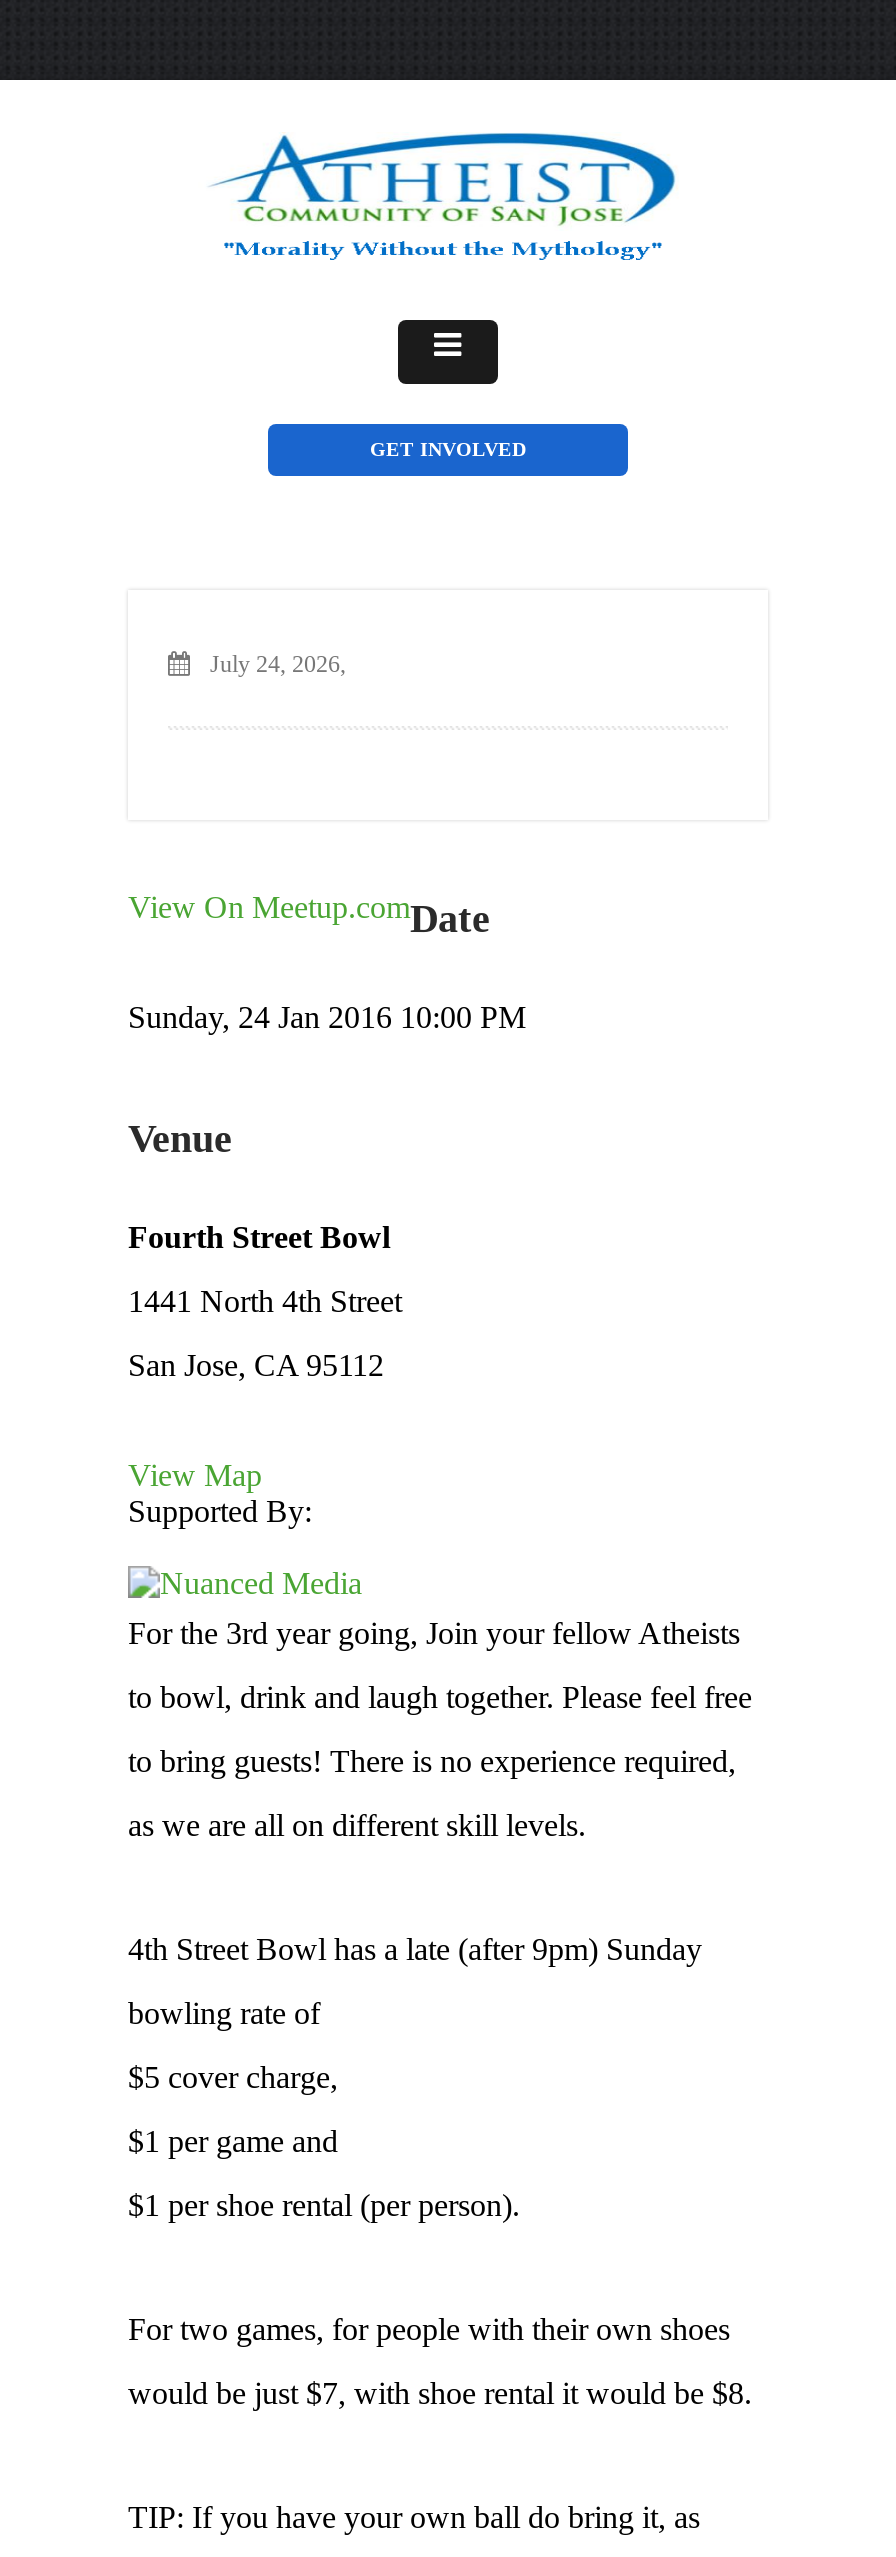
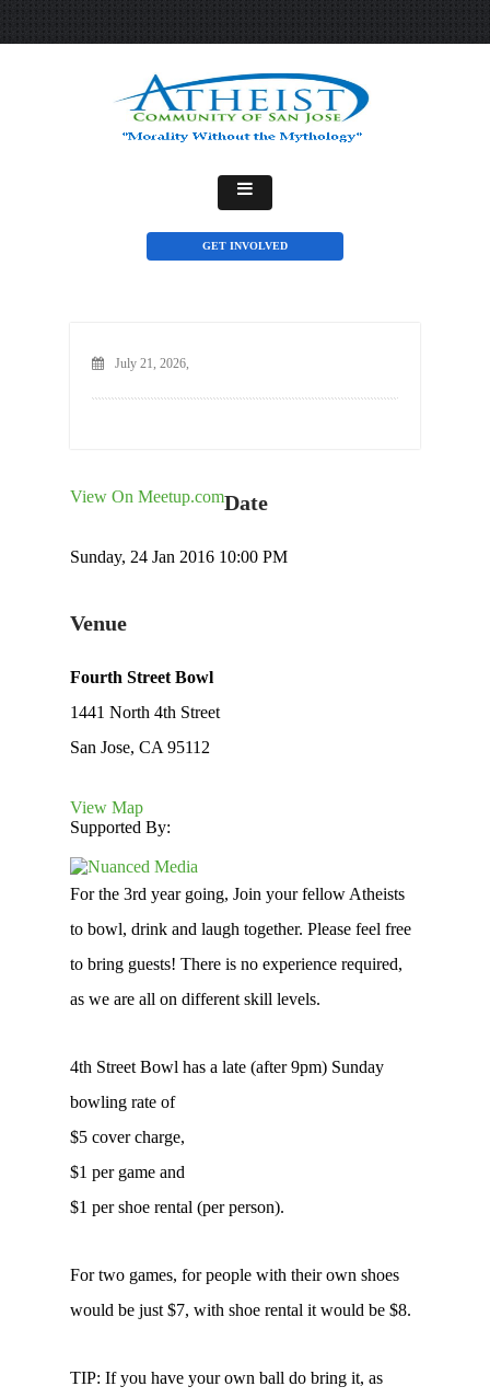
[210,650,346,678] July 24, 2026, -> [115,356,189,371] July 21, 2026,

